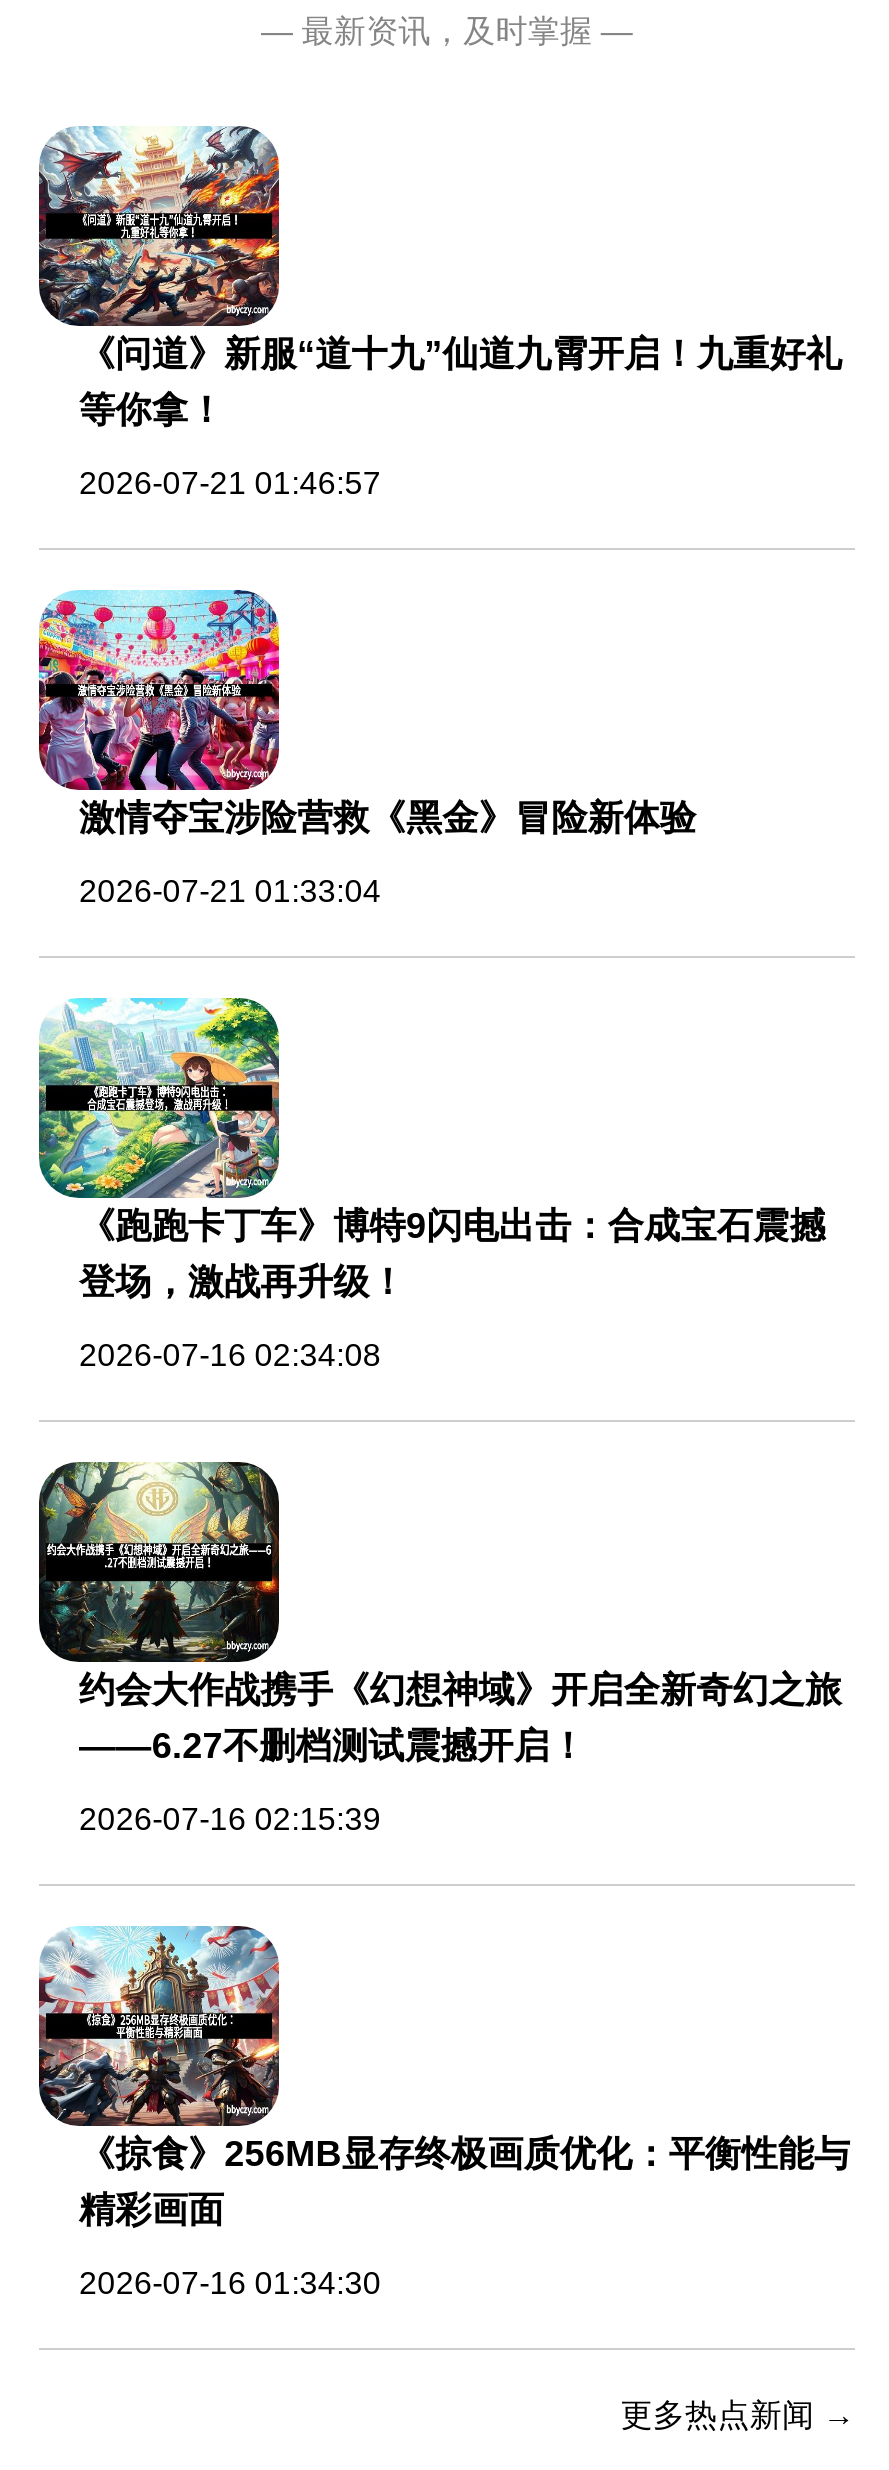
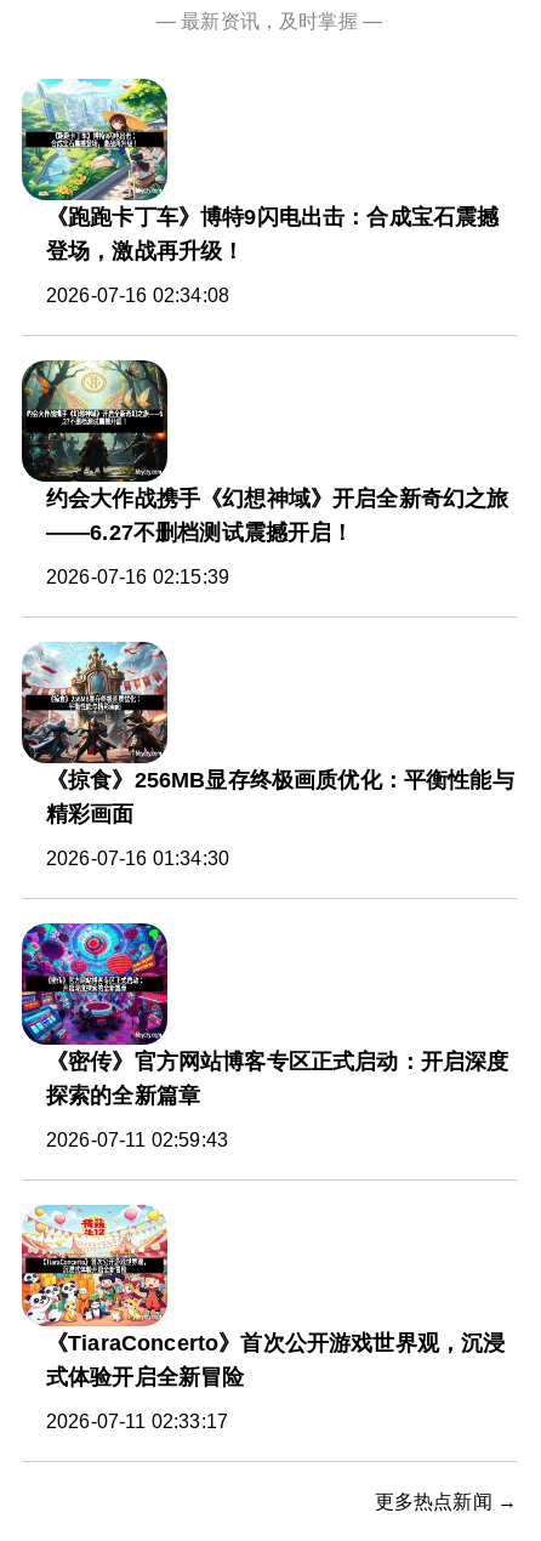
[37,126,842,500] [image] | 《问道》新服“道十九”仙道九霄开启！九重好礼 | 等你拿！ | 2026-07-21 01:46:57 -> none
[37,588,696,908] [image] | 激情夺宝涉险营救《黑金》冒险新体验 | 2026-07-21 01:33:04 -> none
moved [35,994,850,2300] -> [19,76,514,869]: [image] | 《跑跑卡丁车》博特9闪电出击：合成宝石震撼 | 登场，激战再升级！ | ... | 精彩画面 | 2026-07-16 01:34:30
none -> [21,922,509,1150] [image] | 《密传》官方网站博客专区正式启动：开启深度 | 探索的全新篇章 | 2026-07-11 02:59:43
none -> [21,1205,505,1432] [image] | 《TiaraConcerto》首次公开游戏世界观，沉浸 | 式体验开启全新冒险 | 2026-07-11 02:33:17

